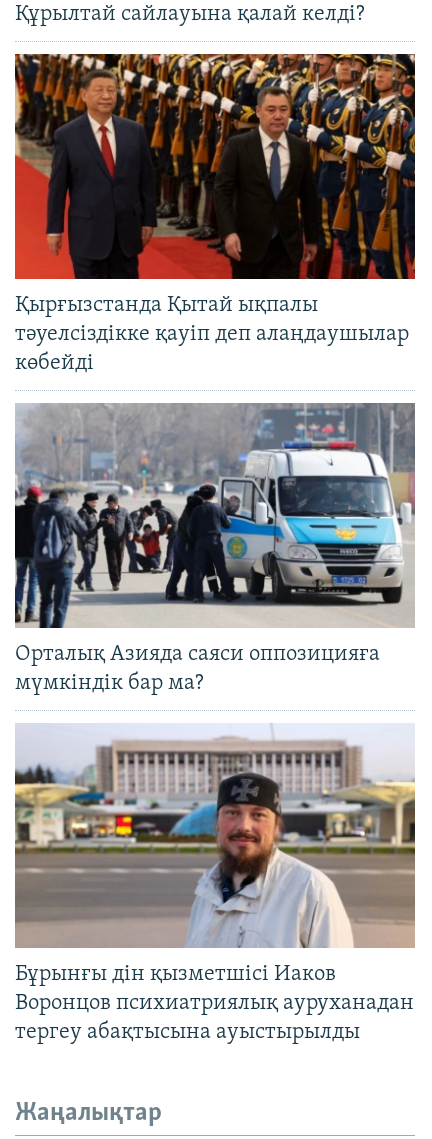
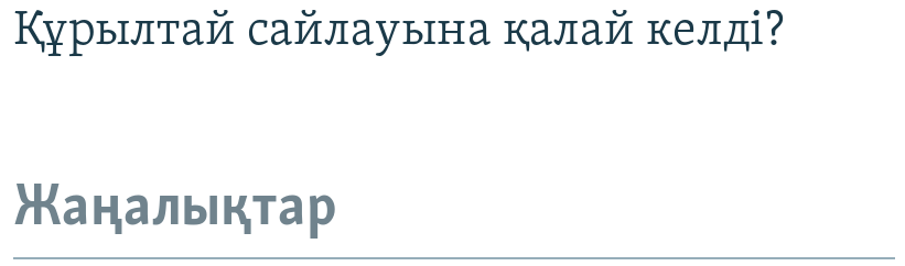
[14,53,416,375] [image] | Қырғызстанда Қытай ықпалы | тәуелсіздікке қауіп деп алаңдаушылар | көбейді -> none
[14,402,416,695] [image] | Орталық Азияда саяси оппозицияға | мүмкіндік бар ма? -> none
[14,724,416,1044] [image] | Бұрынғы дін қызметшісі Иаков | Воронцов психиатриялық ауруханадан | тергеу абақтысына ауыстырылды -> none

